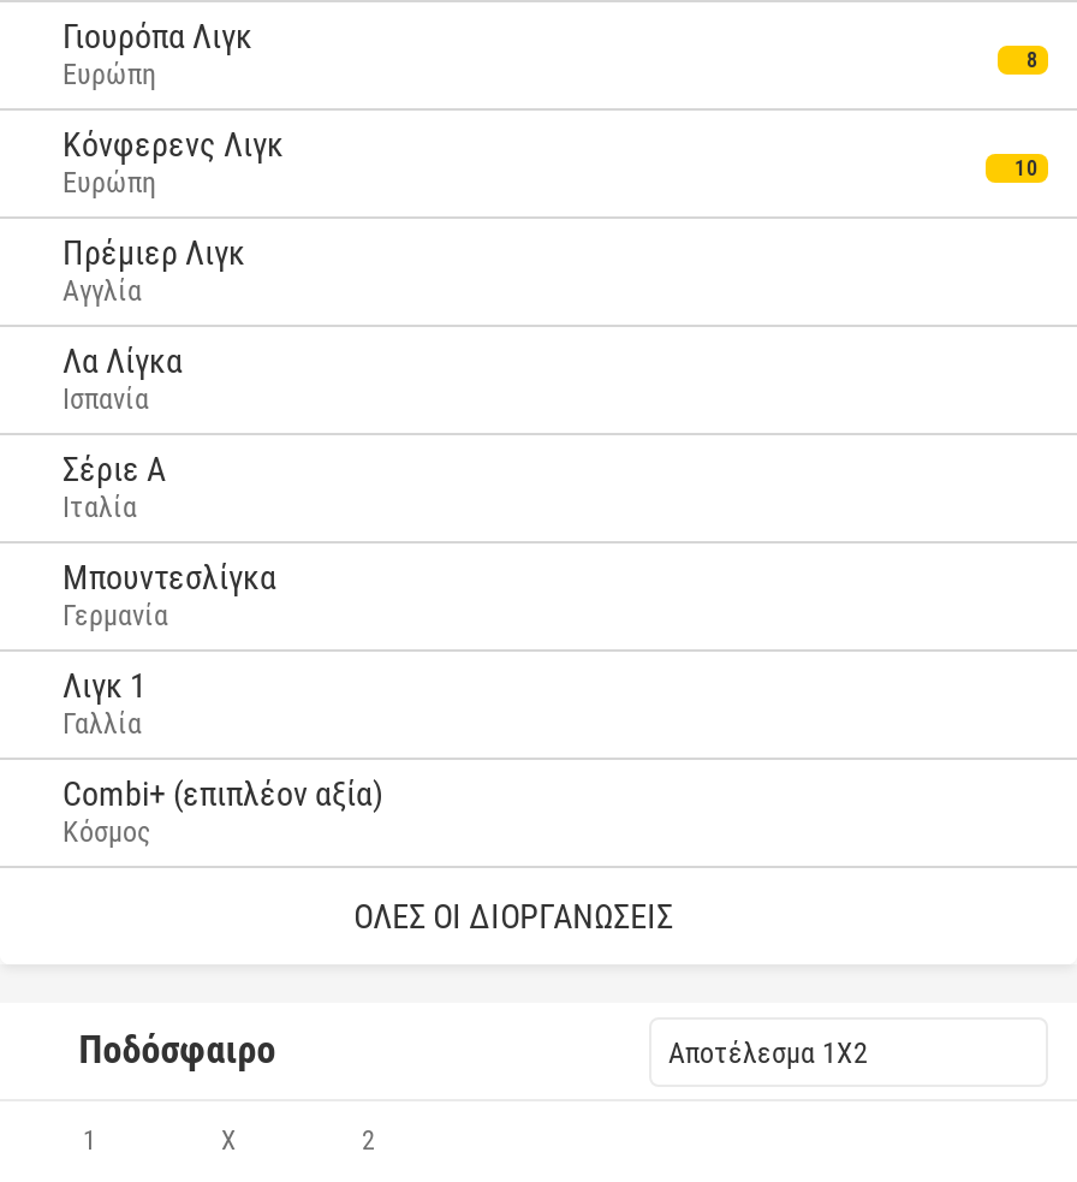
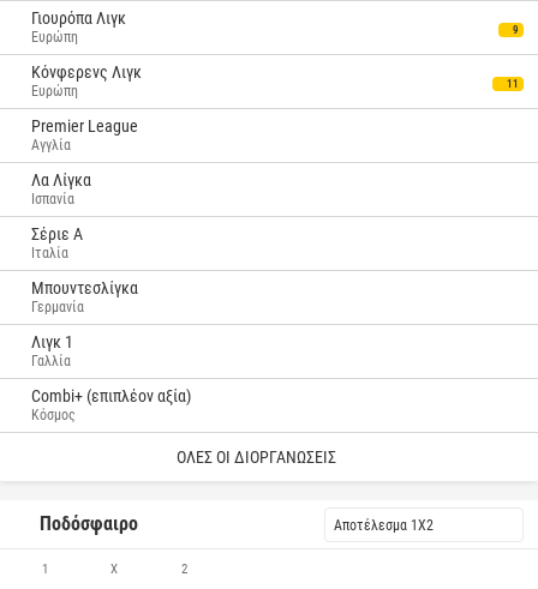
[1027,47,1039,71] 8 -> [513,23,519,35] 9
[1014,155,1039,179] 10 -> [507,77,519,89] 11
[63,233,245,272] Πρέμιερ Λιγκ -> [31,116,138,136] Premier League

